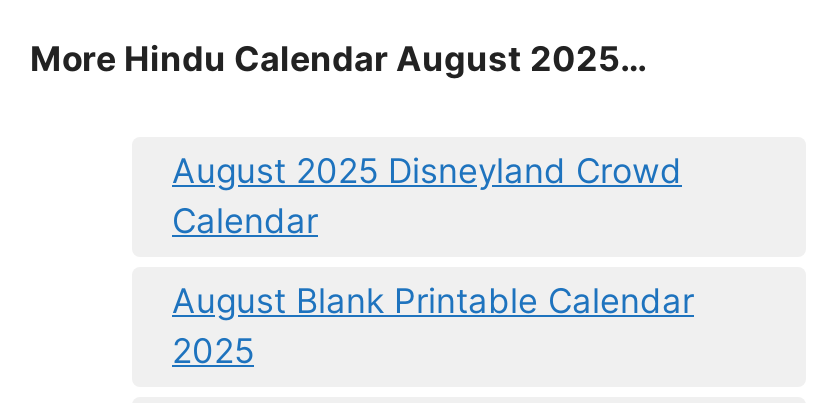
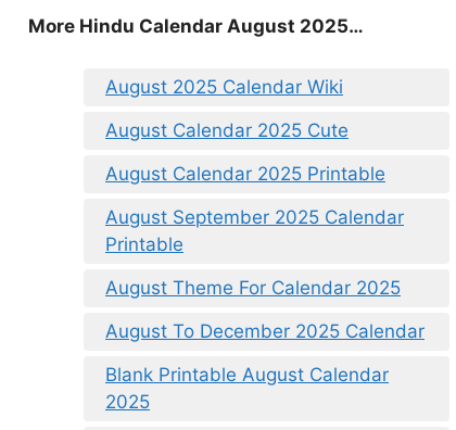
[172,150,694,320] August 2025 Disneyland Crowd | Calendar | August Blank Printable Calendar -> [105,76,425,385] August 2025 Calendar Wiki | August Calendar 2025 Cute | August Calendar 2025 Printable | August September 2025 Calendar | Printable | August Theme For Calendar 2025 | August To December 2025 Calendar | Blank Printable August Calendar

